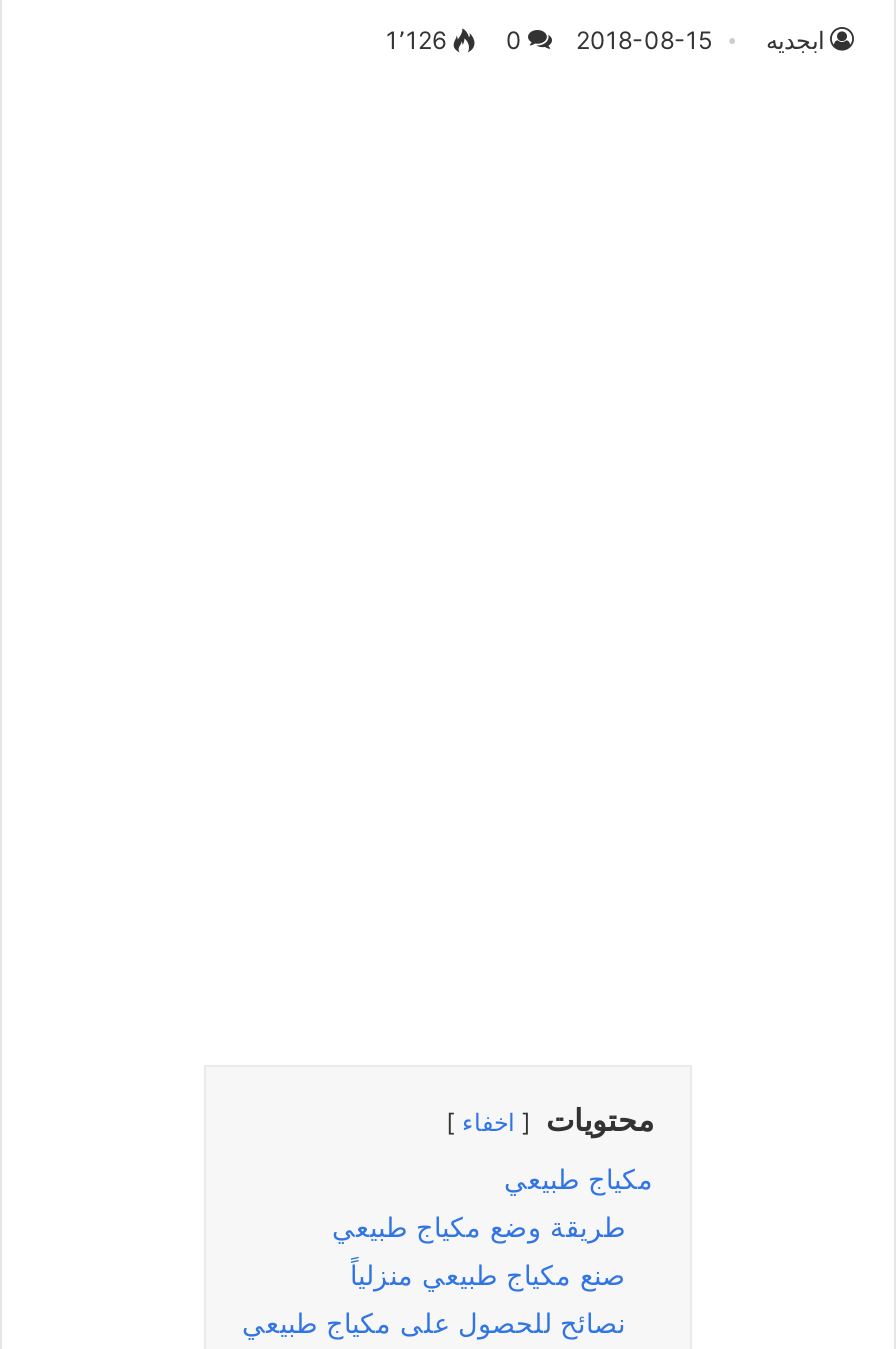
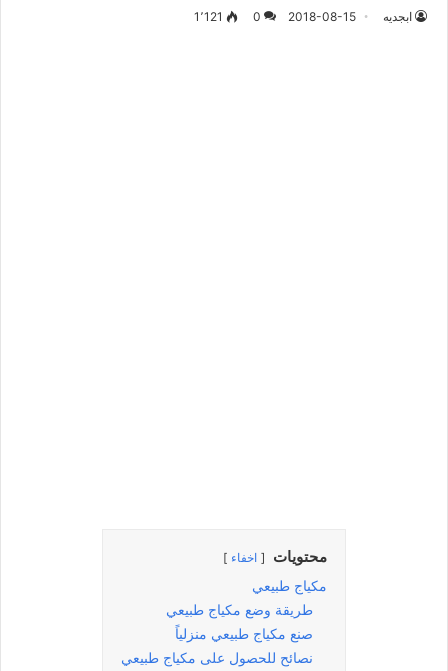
[386,25,824,55] ابجديه 2018-08-15 0 1٬126 -> [194,9,412,24] ابجديه 2018-08-15 0 1٬121

